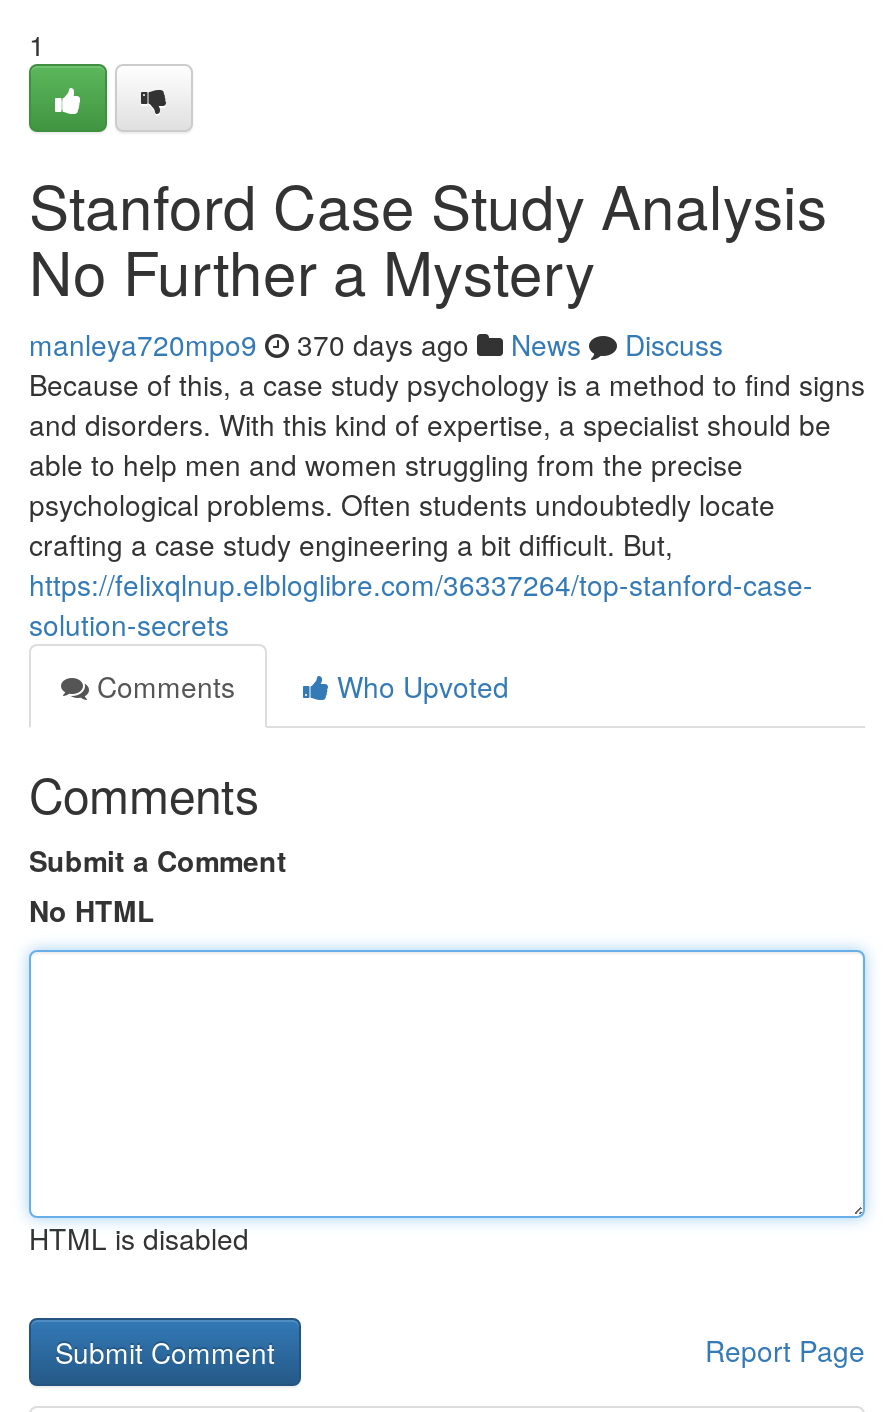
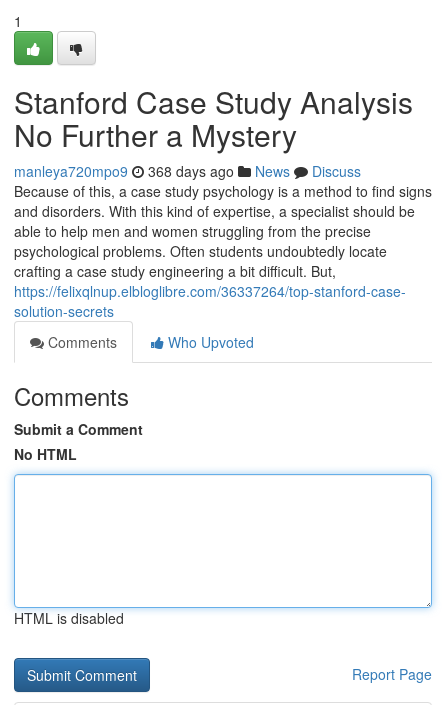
[29,324,723,364] manleya720mpo9 370 days ago News Discuss -> [14,161,361,181] manleya720mpo9 368 days ago News Discuss

